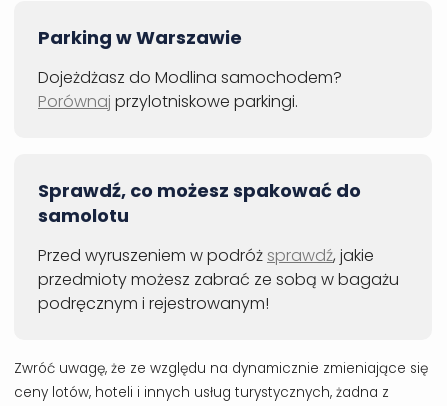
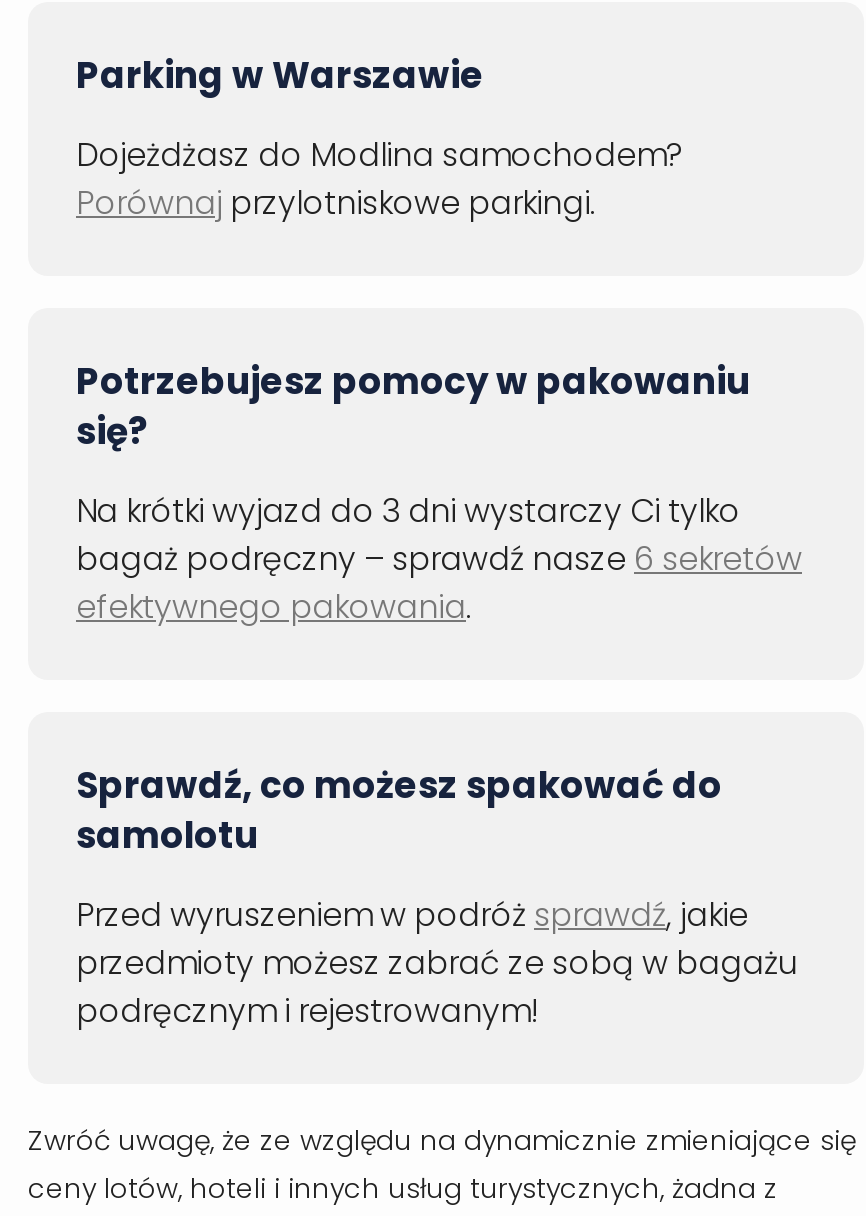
none -> [76,356,802,630] Potrzebujesz pomocy w pakowaniu | się? | Na krótki wyjazd do 3 dni wystarczy Ci tylko | bagaż podręczny – sprawdź nasze 6 sekretów | efektywnego pakowania.

